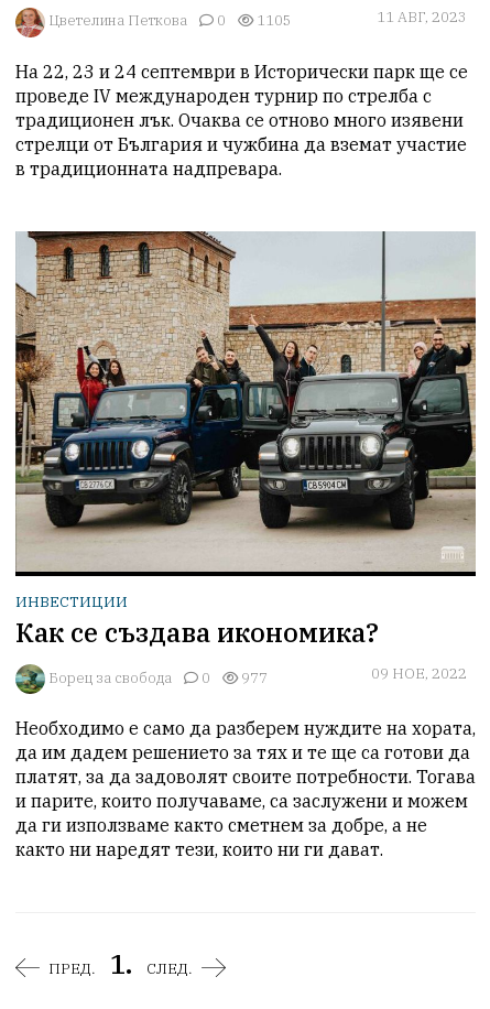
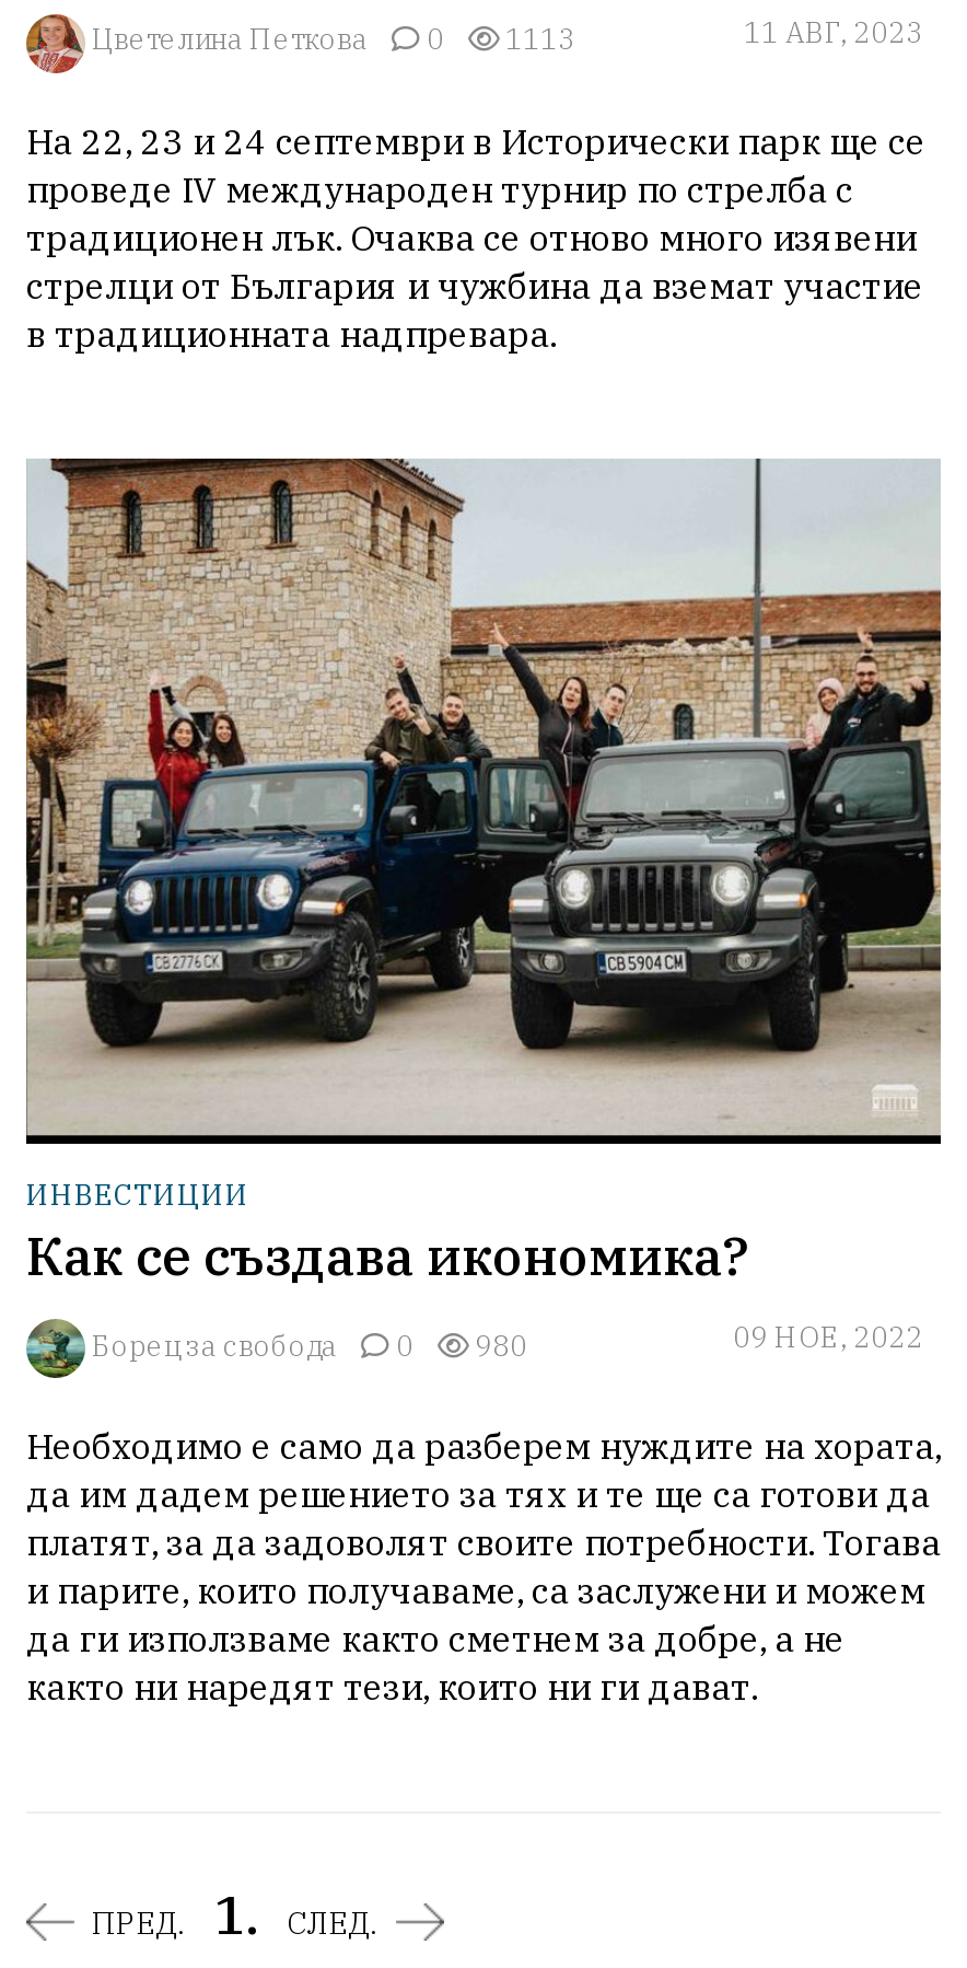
[48,11,292,30] Цветелина Петкова 0 1105 -> [92,21,575,59] Цветелина Петкова 0 1113
[48,668,268,687] Борец за свобода 0 977 -> [92,1327,527,1364] Борец за свобода 0 980

